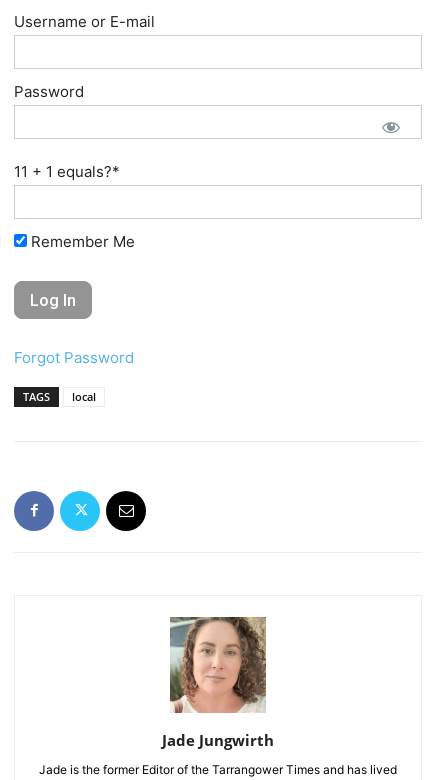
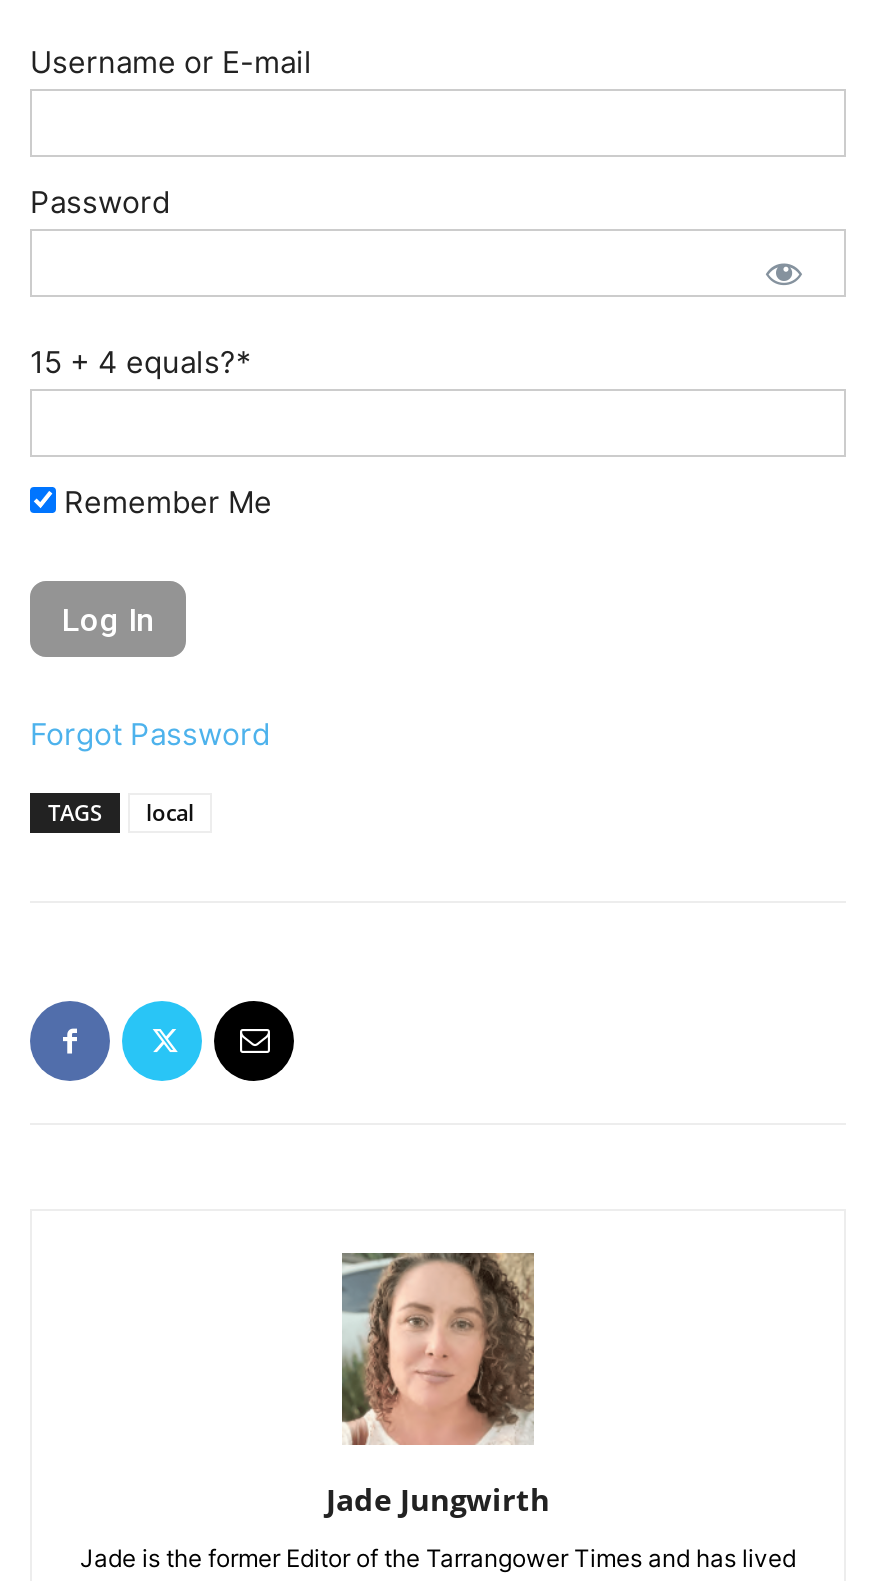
[14,161,120,180] 11 + 1 equals?* -> [30,344,252,382] 15 + 4 equals?*

